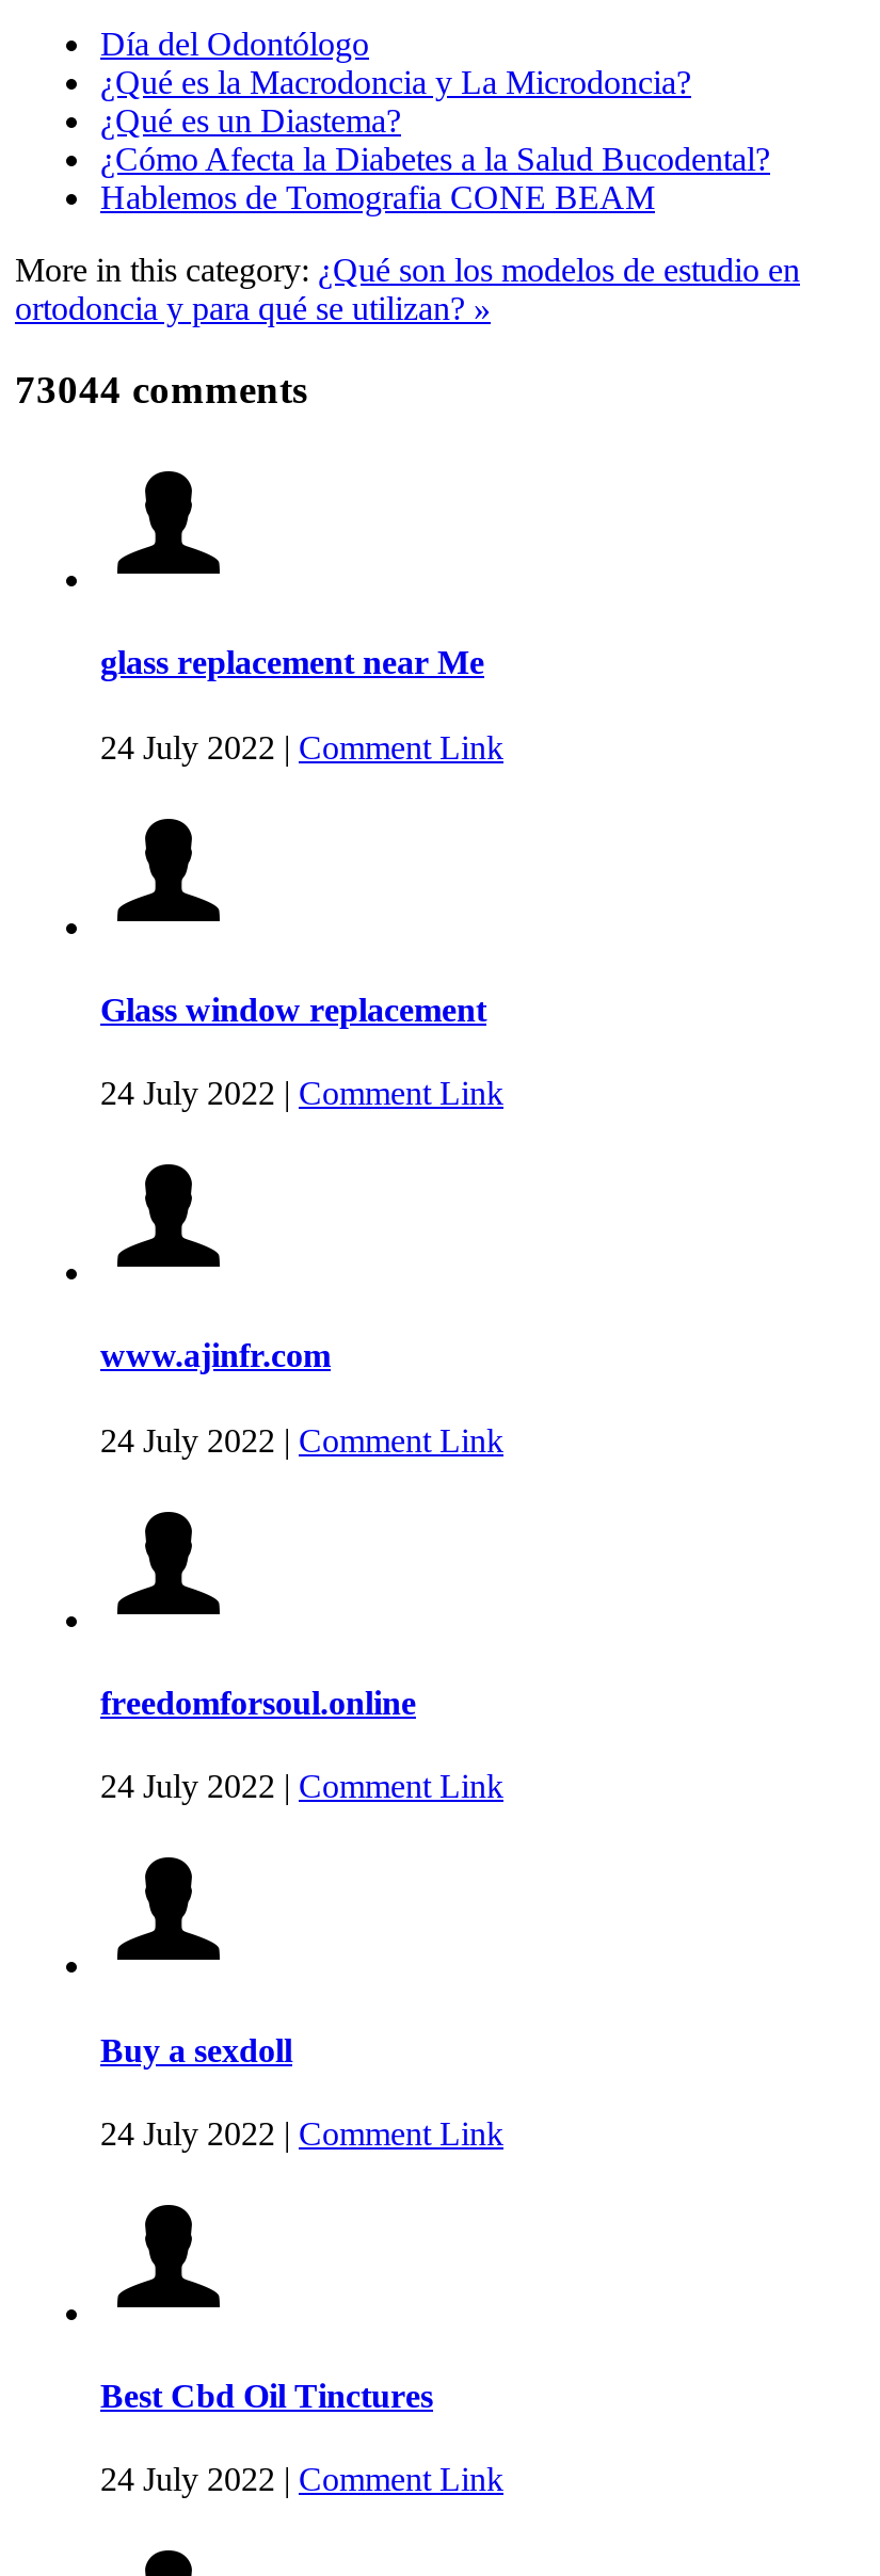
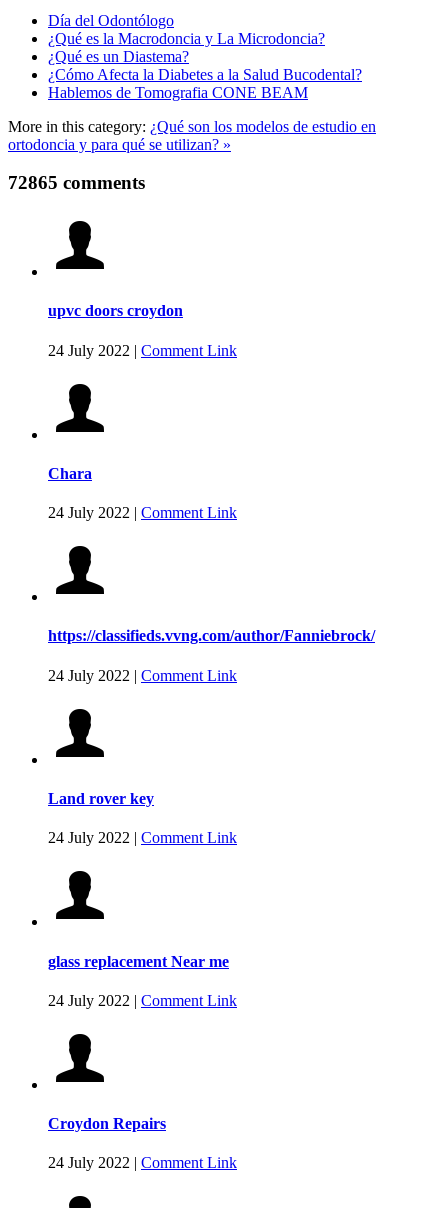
[15,368,307,412] 73044 comments -> [8,172,145,193] 72865 comments
[100,645,484,681] glass replacement near Me -> [48,302,183,319] upvc doors croydon
[100,991,486,1028] Glass window replacement -> [48,465,92,482] Chara
[100,1338,331,1374] www.ajinfr.com -> [48,627,375,644] https://classifieds.vvng.com/author/Fanniebrock/
[100,1685,416,1721] freedomforsoul.online -> [48,790,154,807] Land rover key
[100,2031,292,2067] Buy a sexdoll -> [48,952,229,969] glass replacement Near me
[100,2378,433,2414] Best Cbd Oil Tinctures -> [48,1115,166,1132] Croydon Repairs

